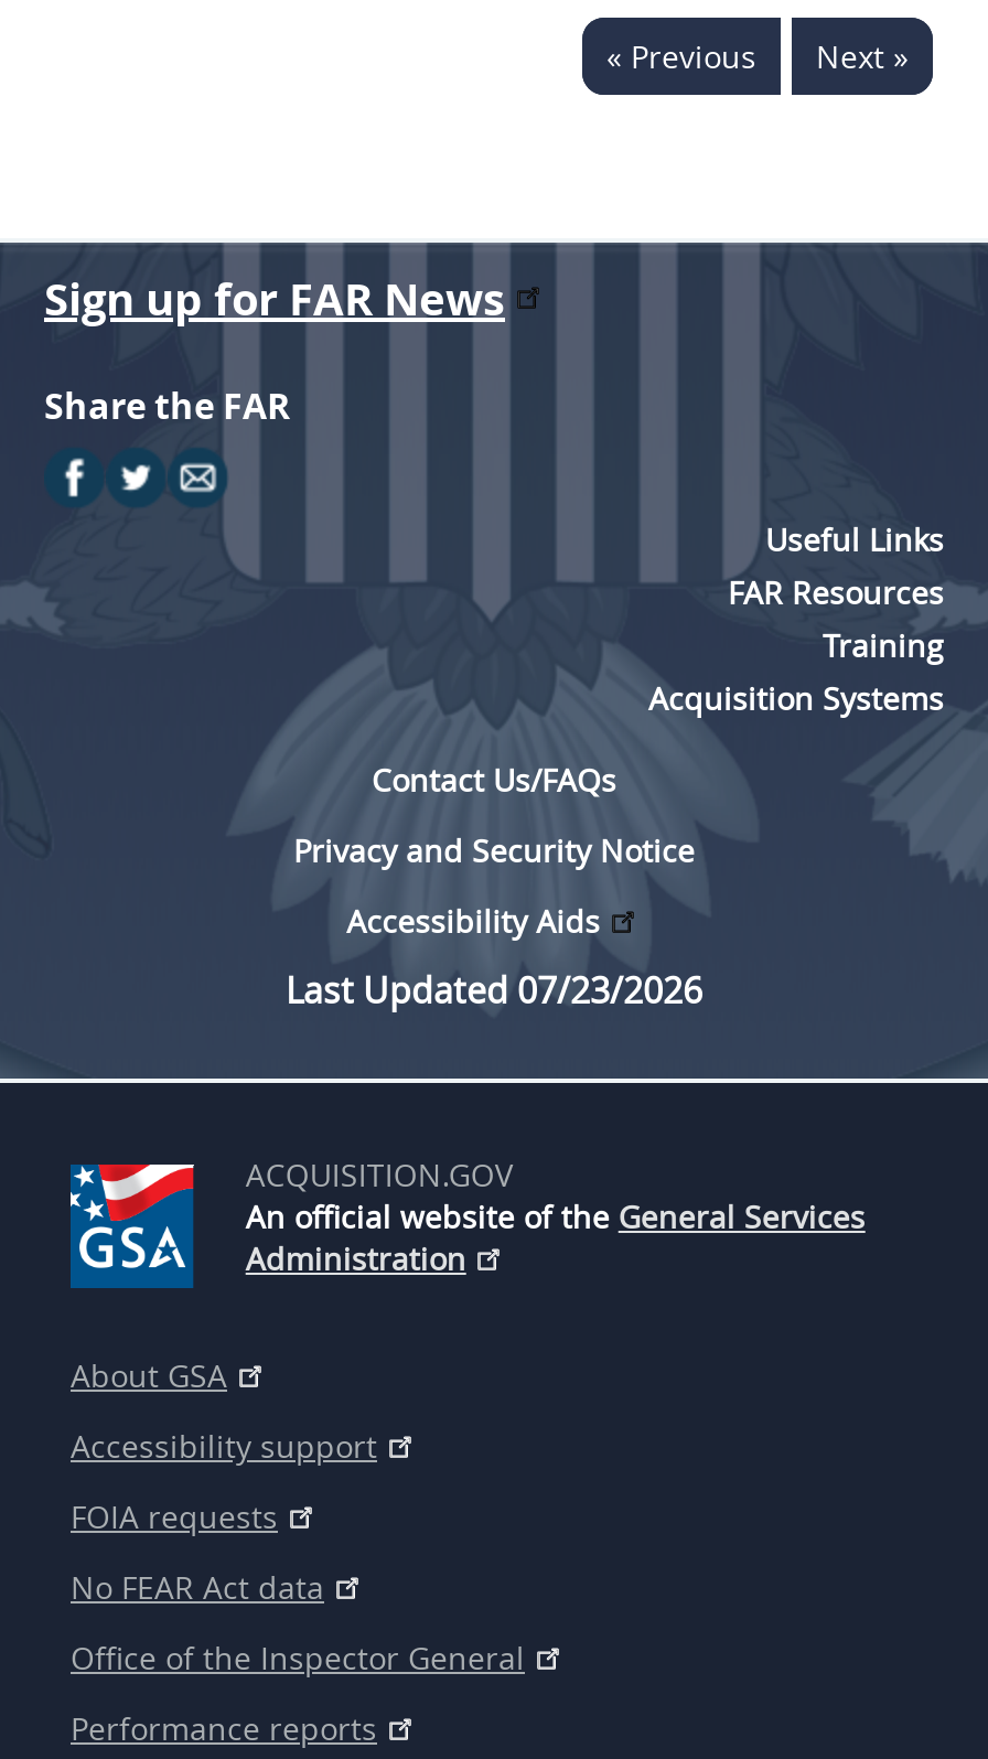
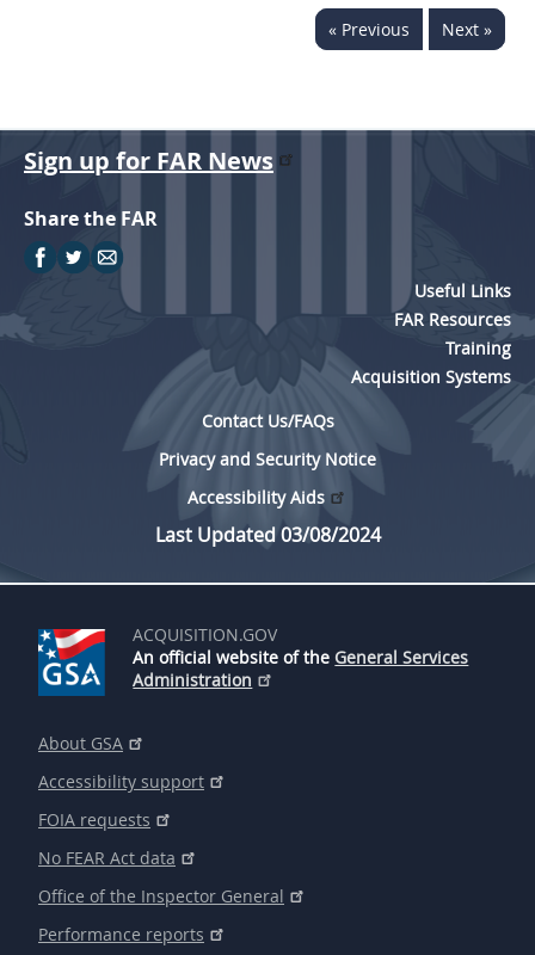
[286,966,702,1015] Last Updated 07/23/2026 -> [155,522,380,548] Last Updated 03/08/2024

